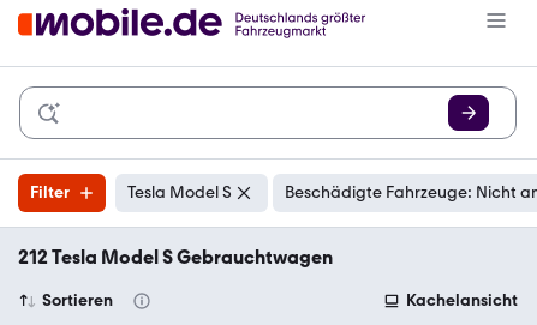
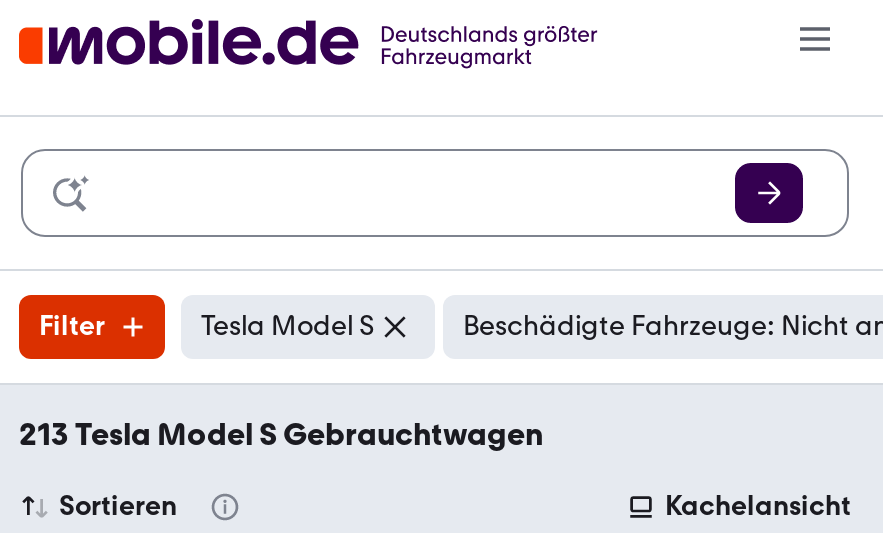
[18,246,333,269] 212 Tesla Model S Gebrauchtwagen -> [19,415,543,453] 213 Tesla Model S Gebrauchtwagen

